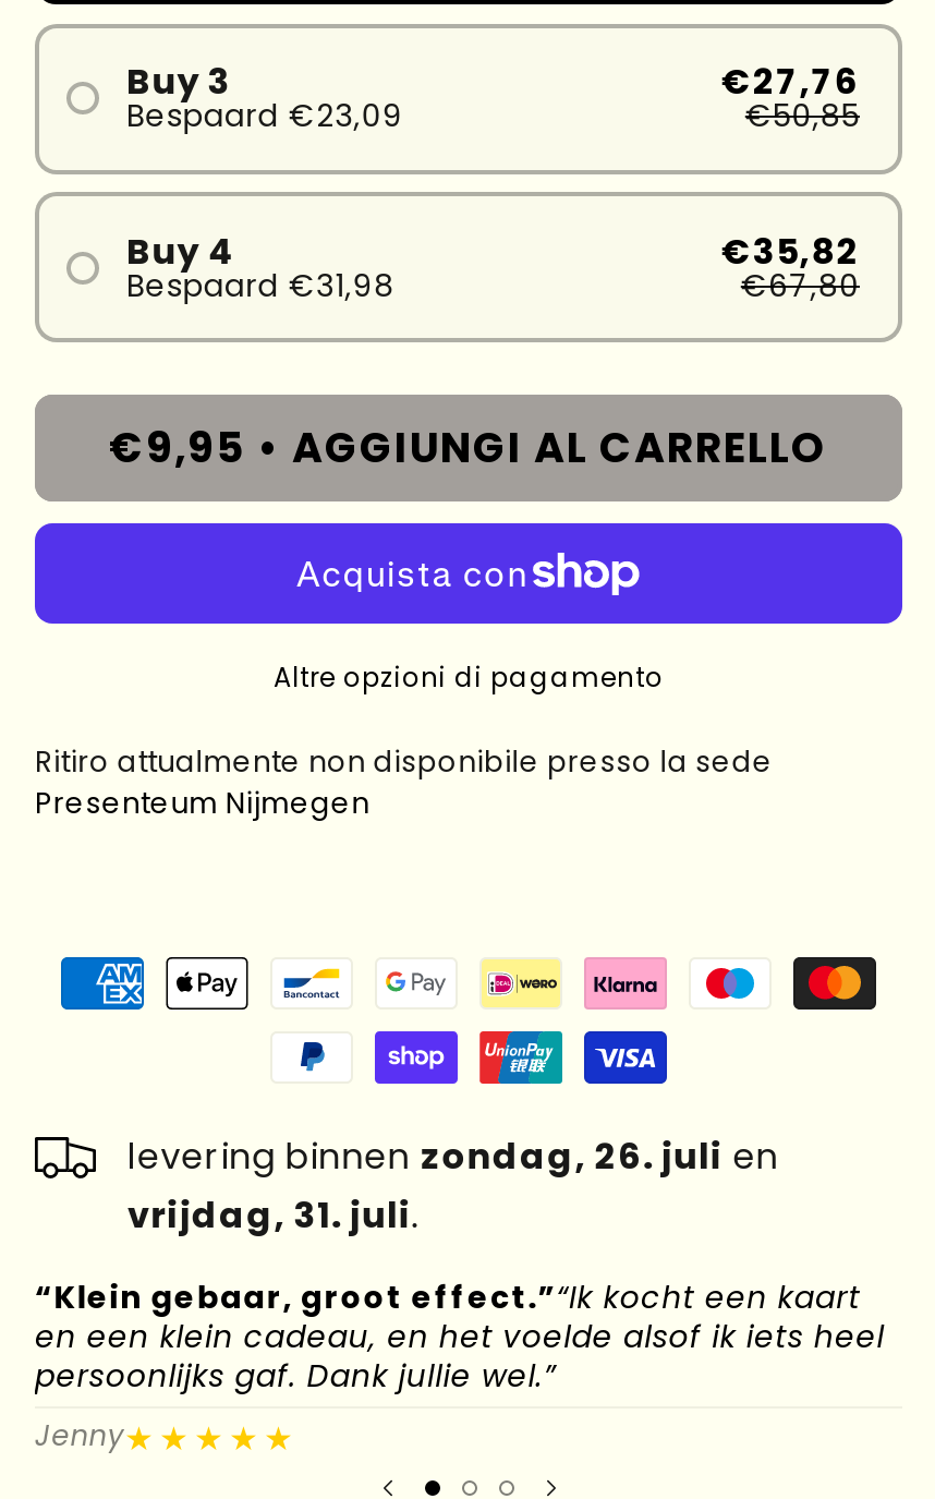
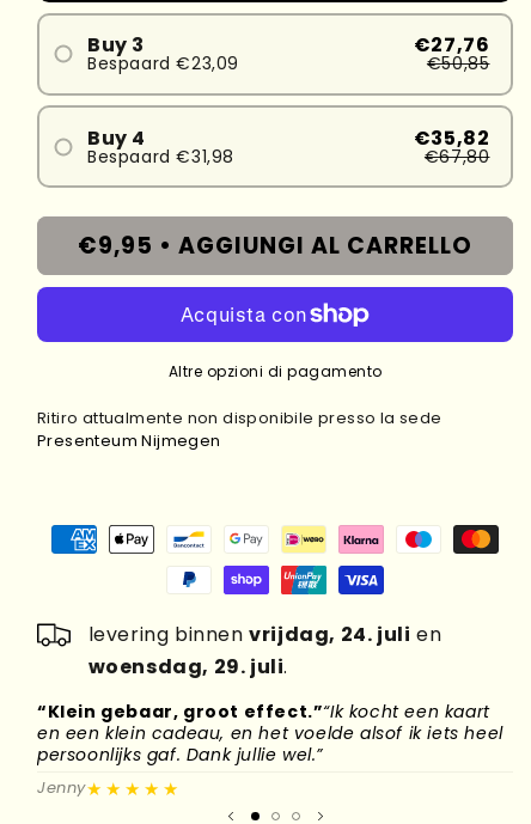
[127,1132,779,1183] levering binnen zondag, 26. juli en -> [88,621,441,649] levering binnen vrijdag, 24. juli en
[127,1191,419,1241] vrijdag, 31. juli. -> [88,653,288,681] woensdag, 29. juli.

